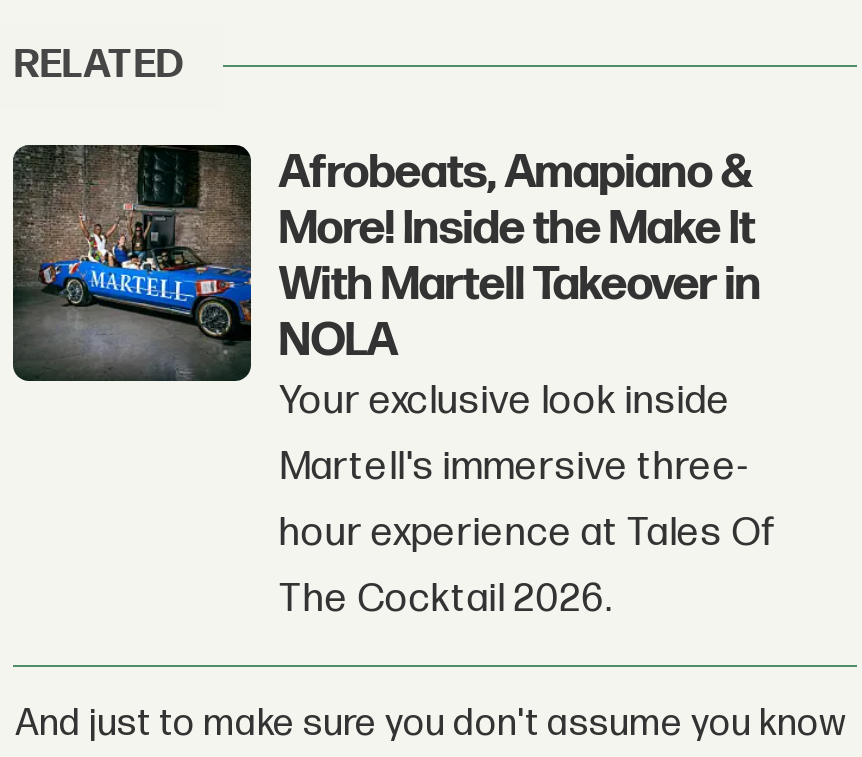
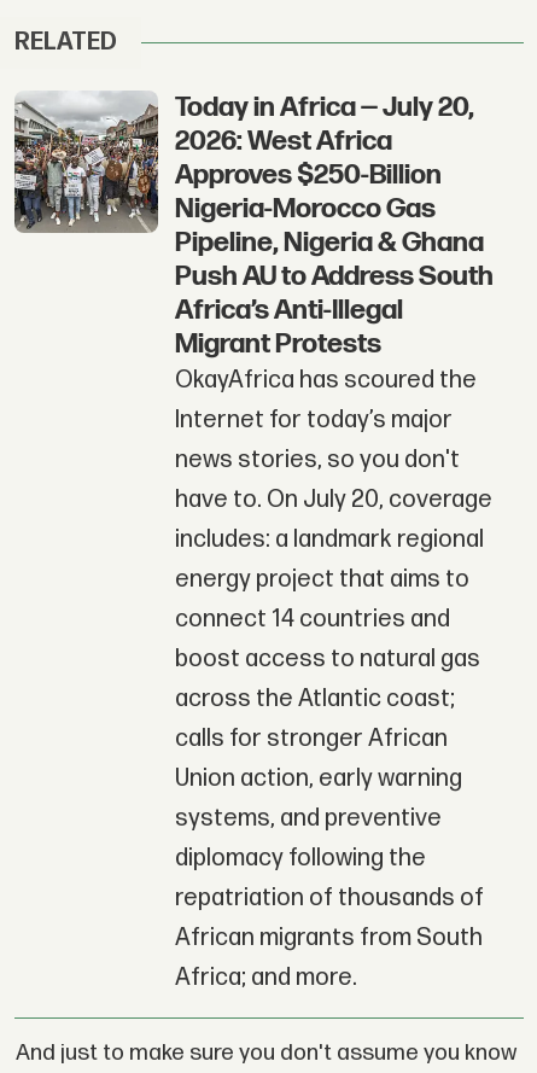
[11,143,777,622] [image] | Afrobeats, Amapiano & | More! Inside the Make It | With Martell Takeover in | NOLA | Your exclusive look inside | Martell's immersive three- | hour experience at Tales Of | The Cocktail 2026. -> [13,90,493,992] [image] | Today in Africa — July 20, | 2026: West Africa | Approves $250-Billion | Nigeria-Morocco Gas | Pipeline, Nigeria & Ghana | Push AU to Address South | Africa’s Anti-Illegal | Migrant Protests | OkayAfrica has scoured the | Internet for today’s major | news stories, so you don't | have to. On July 20, coverage | includes: a landmark regional | energy project that aims to | connect 14 countries and | boost access to natural gas | across the Atlantic coast; | calls for stronger African | Union action, early warning | systems, and preventive | diplomacy following the | repatriation of thousands of | African migrants from South | Africa; and more.

